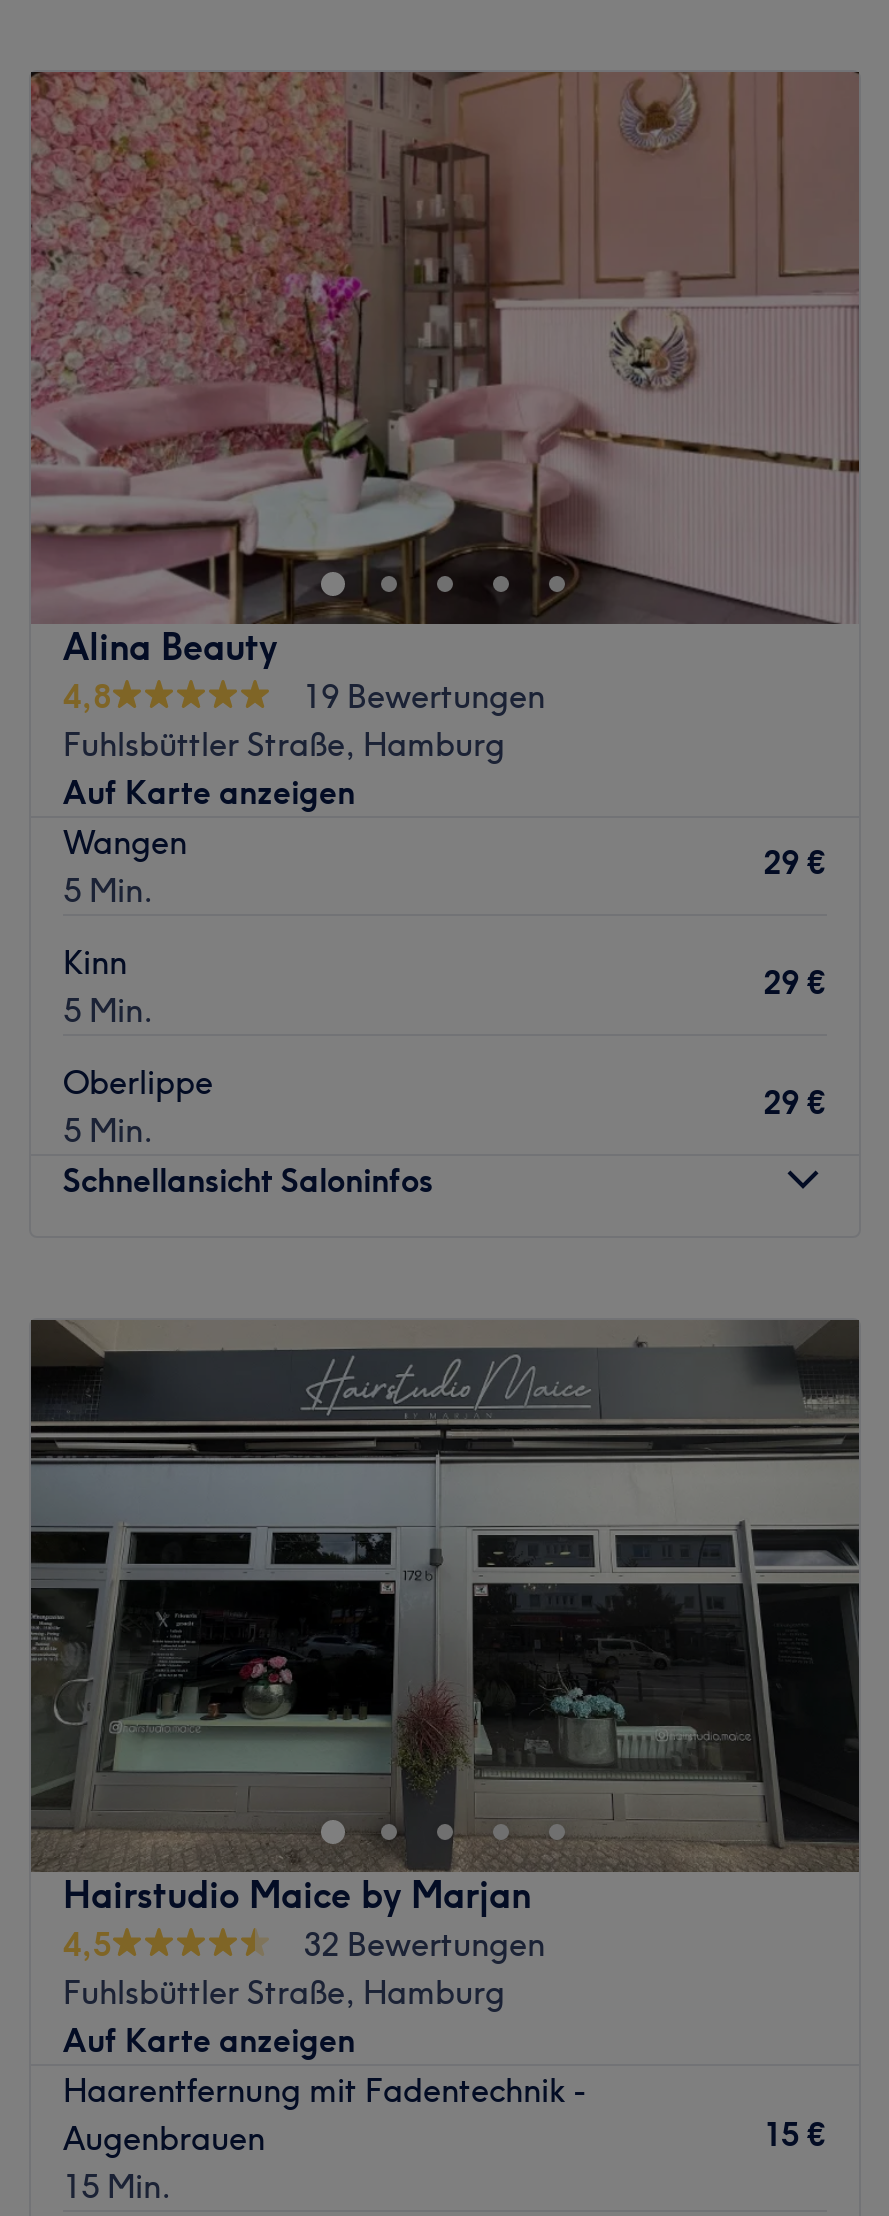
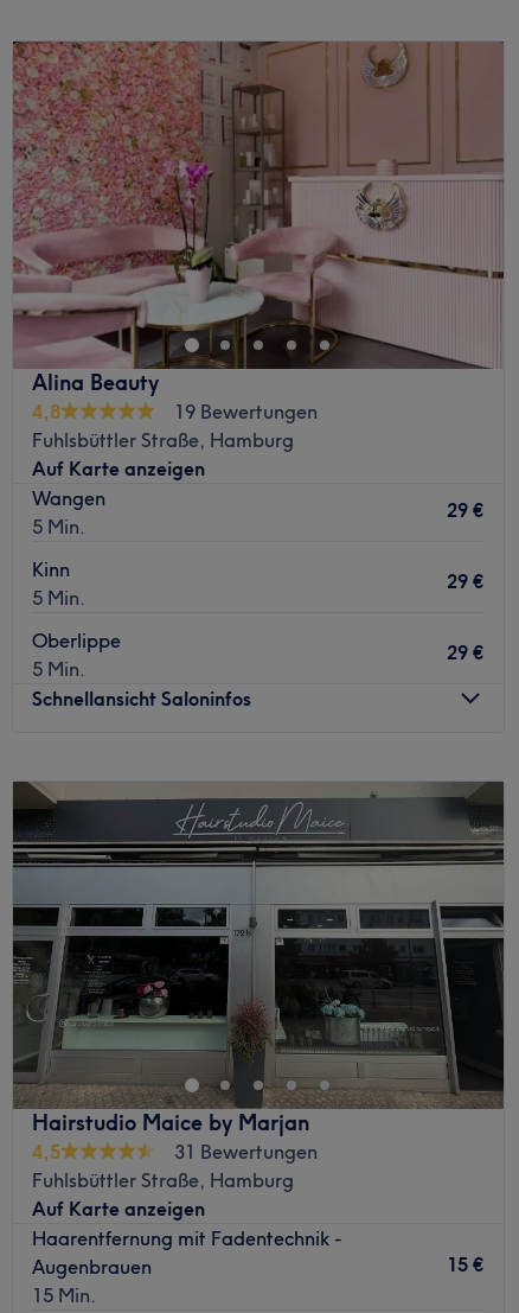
[303,1924,545,1964] 32 Bewertungen -> [174,1140,318,1163] 31 Bewertungen

